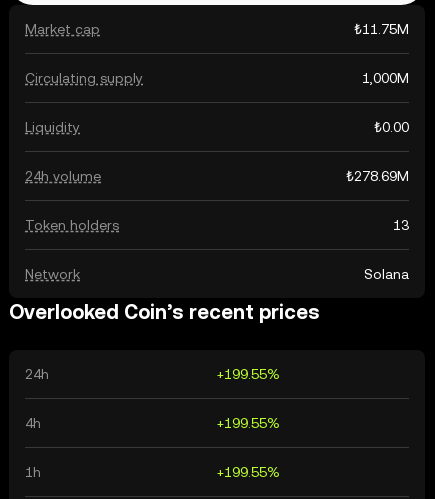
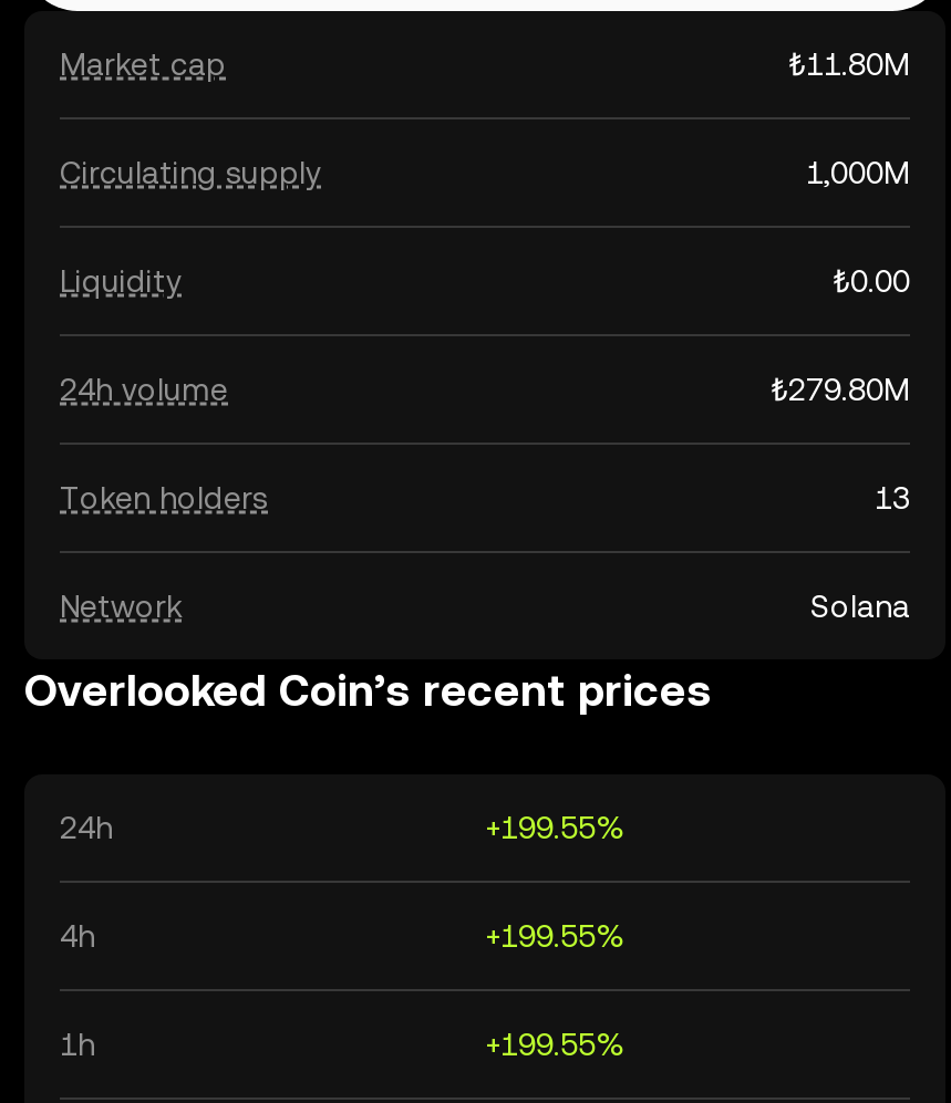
[354,21,409,37] ₺11.75M -> [788,46,910,82] ₺11.80M
[346,168,409,184] ₺278.69M -> [771,372,910,407] ₺279.80M

